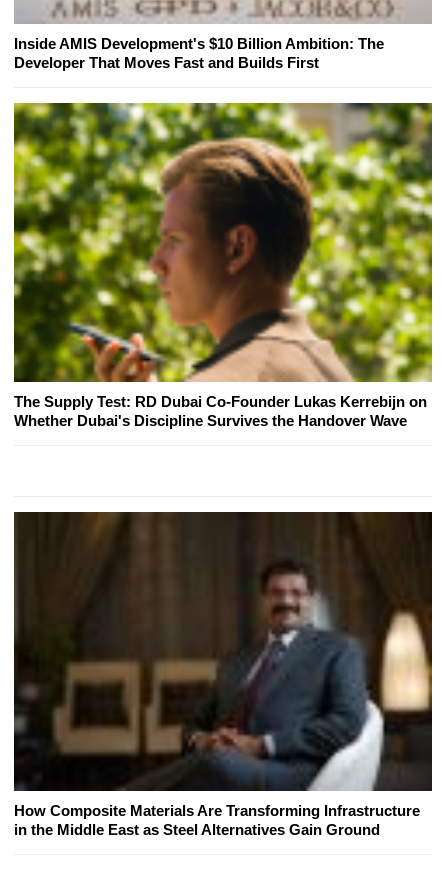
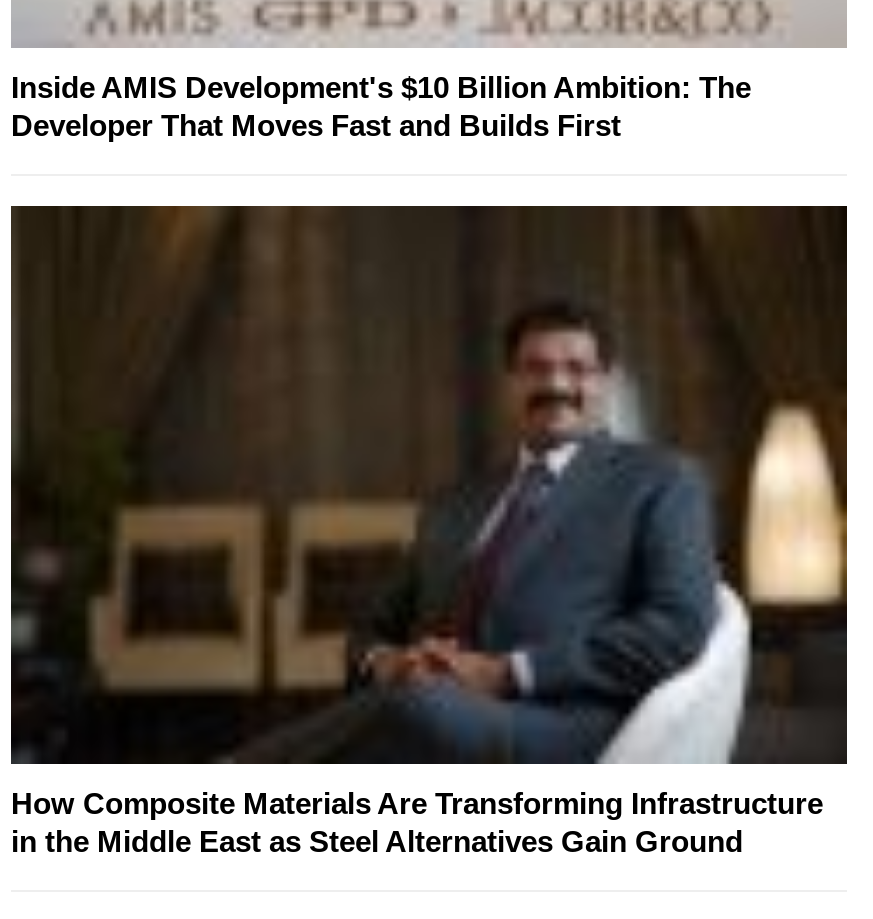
[13,102,433,429] [image] | The Supply Test: RD Dubai Co-Founder Lukas Kerrebijn on | Whether Dubai's Discipline Survives the Handover Wave -> none

